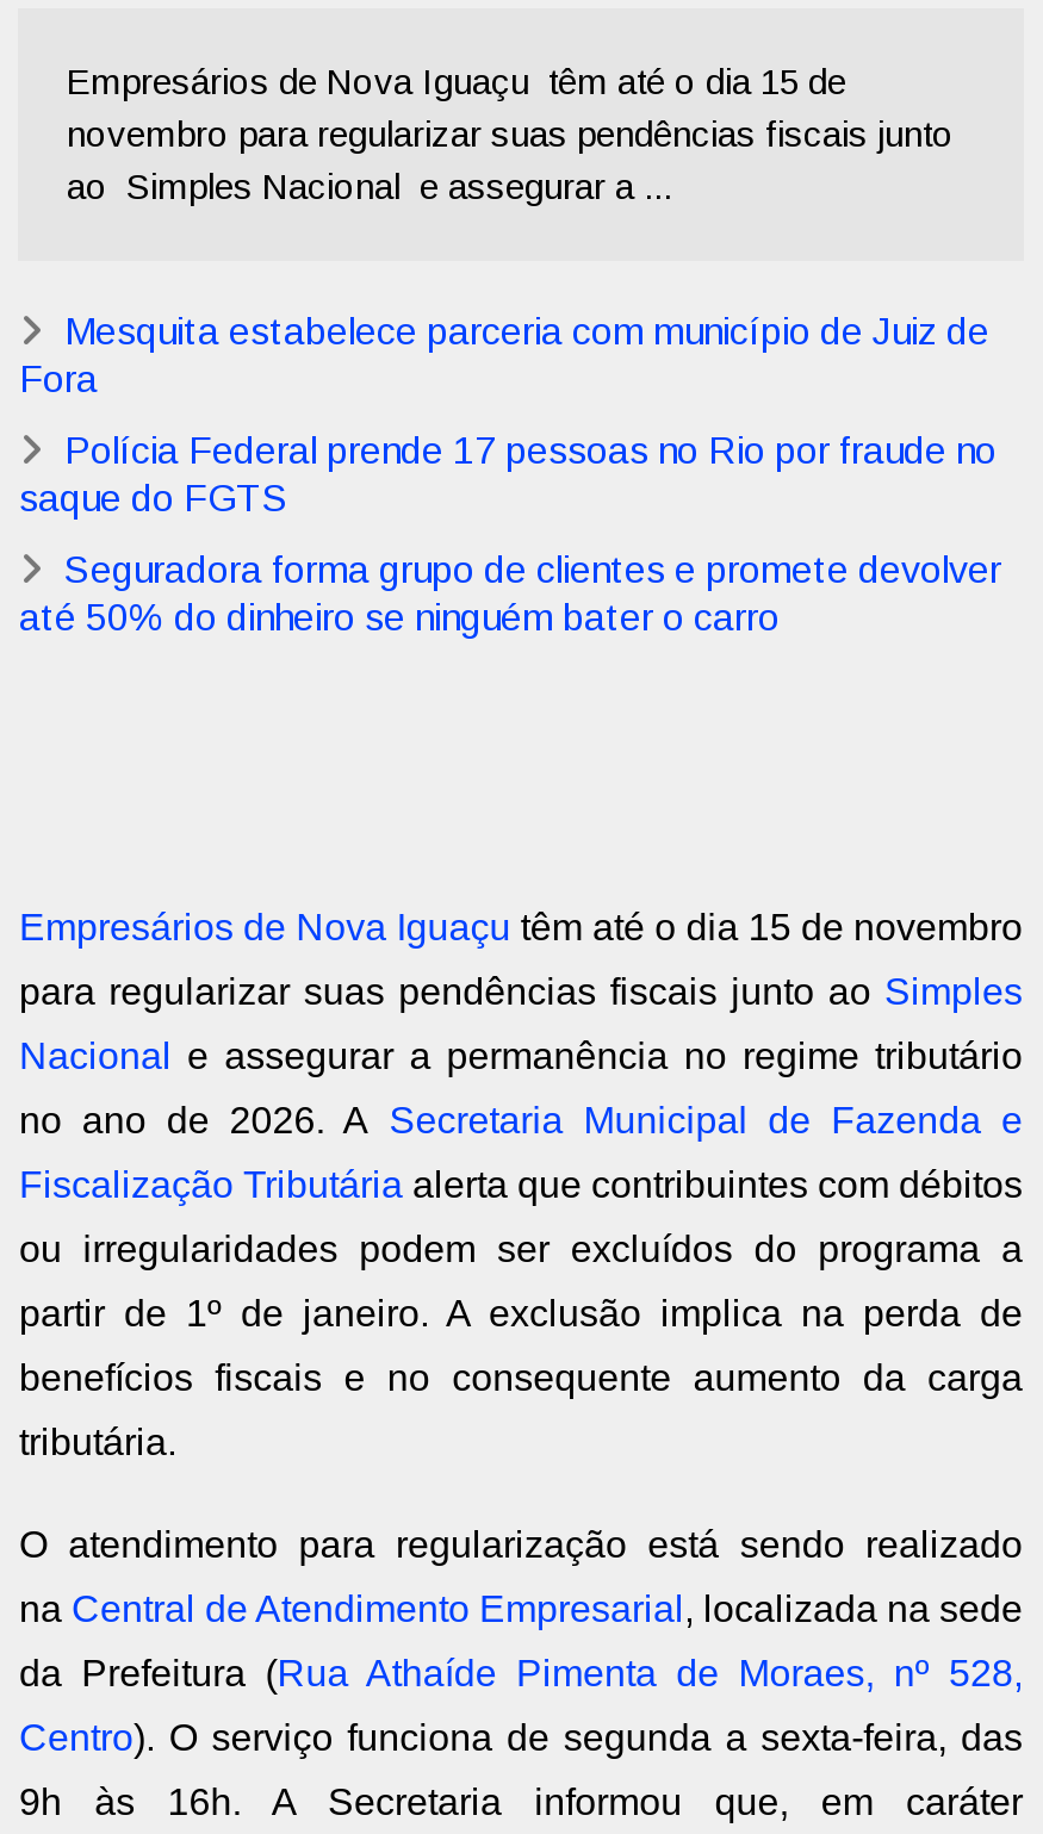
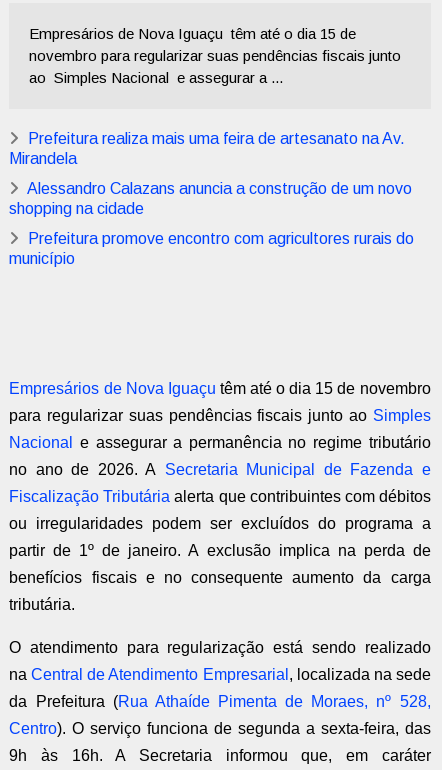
[19,311,989,399] Mesquita estabelece parceria com município de Juiz de | Fora -> [9,130,405,167] Prefeitura realiza mais uma feira de artesanato na Av. | Mirandela
[19,430,996,519] Polícia Federal prende 17 pessoas no Rio por fraude no | saque do FGTS -> [9,180,412,217] Alessandro Calazans anuncia a construção de um novo | shopping na cidade
[19,550,1001,638] Seguradora forma grupo de clientes e promete devolver | até 50% do dinheiro se ninguém bater o carro -> [9,230,414,267] Prefeitura promove encontro com agricultores rurais do | município

